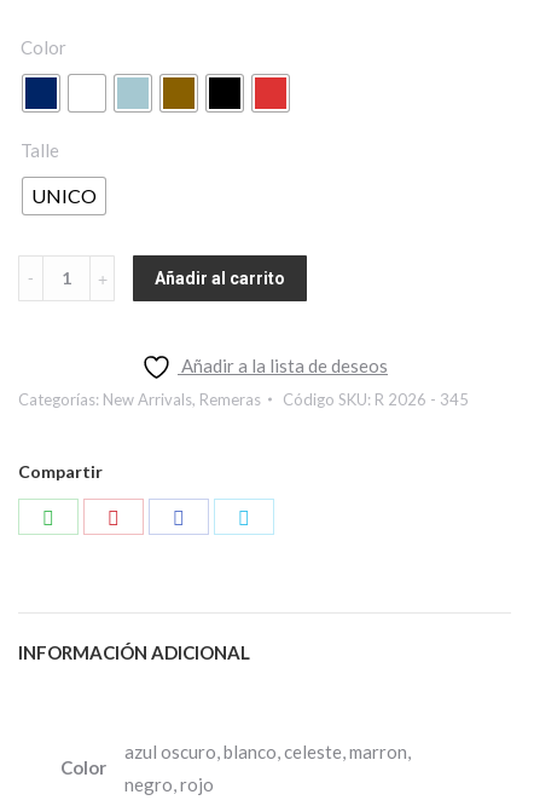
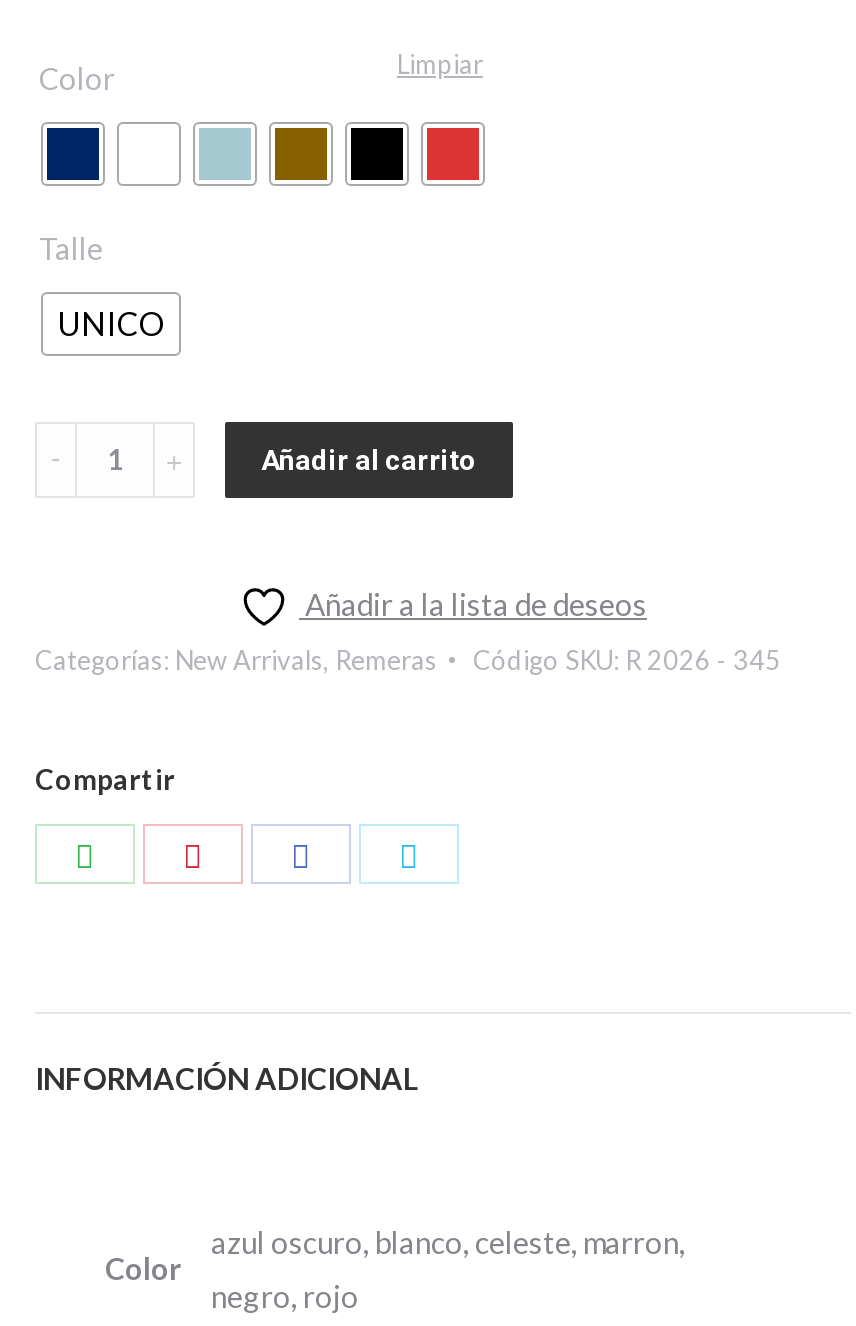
none -> [397,48,483,80] Limpiar

